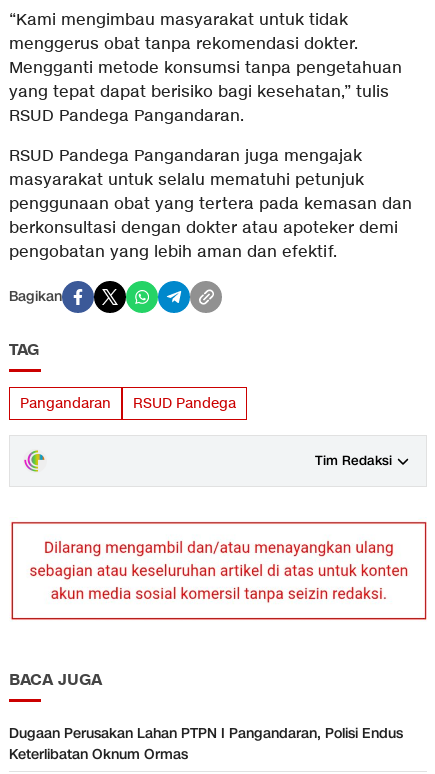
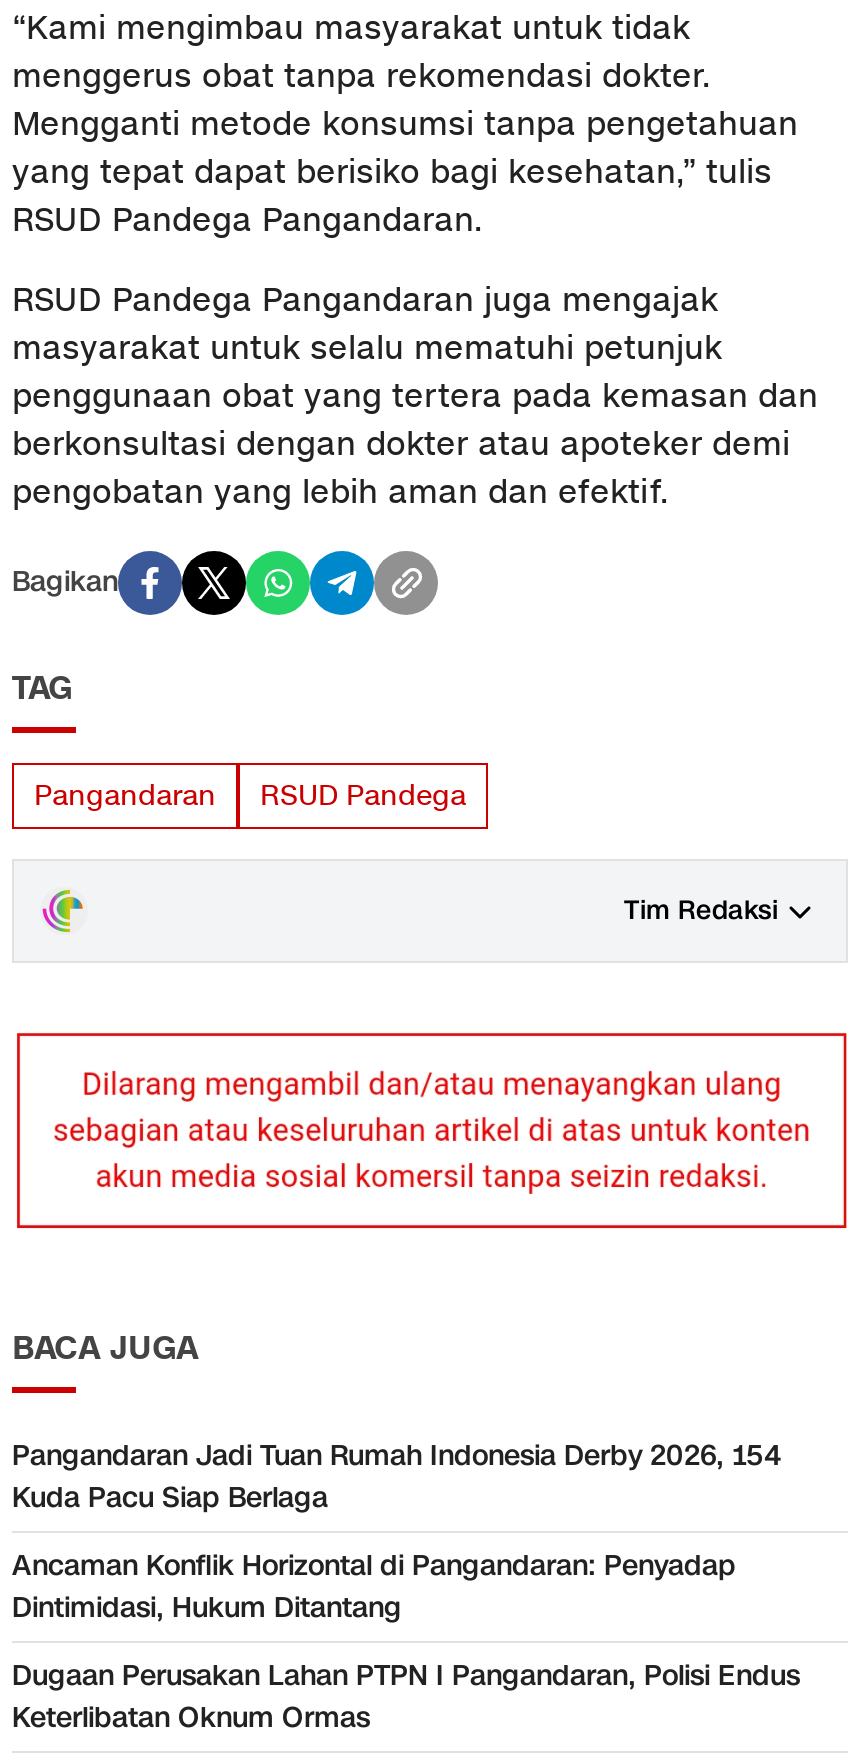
none -> [12,1437,782,1627] Pangandaran Jadi Tuan Rumah Indonesia Derby 2026, 154 | Kuda Pacu Siap Berlaga | Ancaman Konflik Horizontal di Pangandaran: Penyadap | Dintimidasi, Hukum Ditantang

